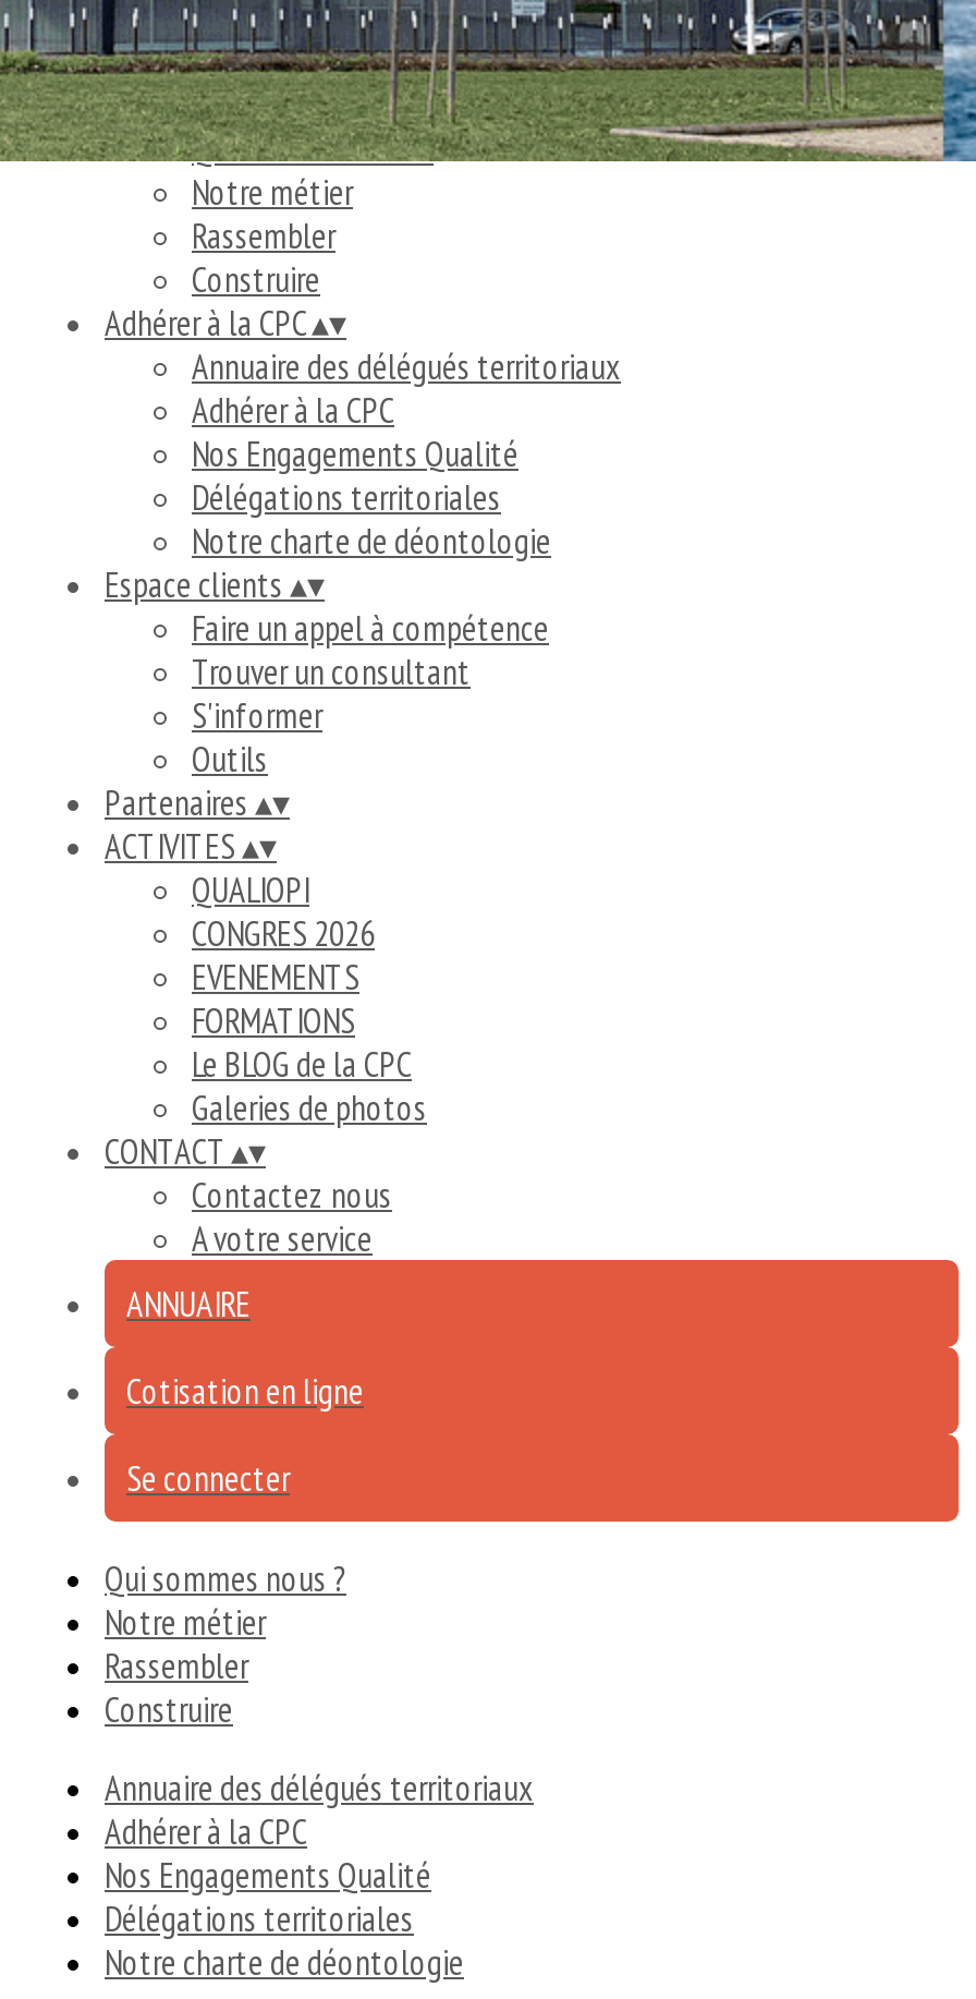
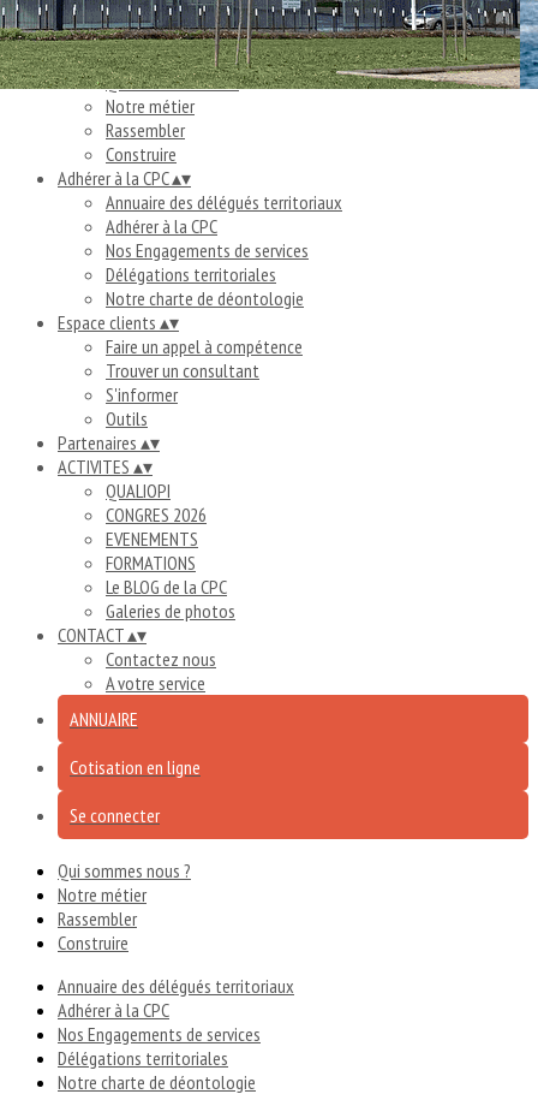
[192,432,518,475] Nos Engagements Qualité -> [106,238,309,262] Nos Engagements de services
[105,1853,431,1897] Nos Engagements Qualité -> [58,1022,261,1046] Nos Engagements de services

